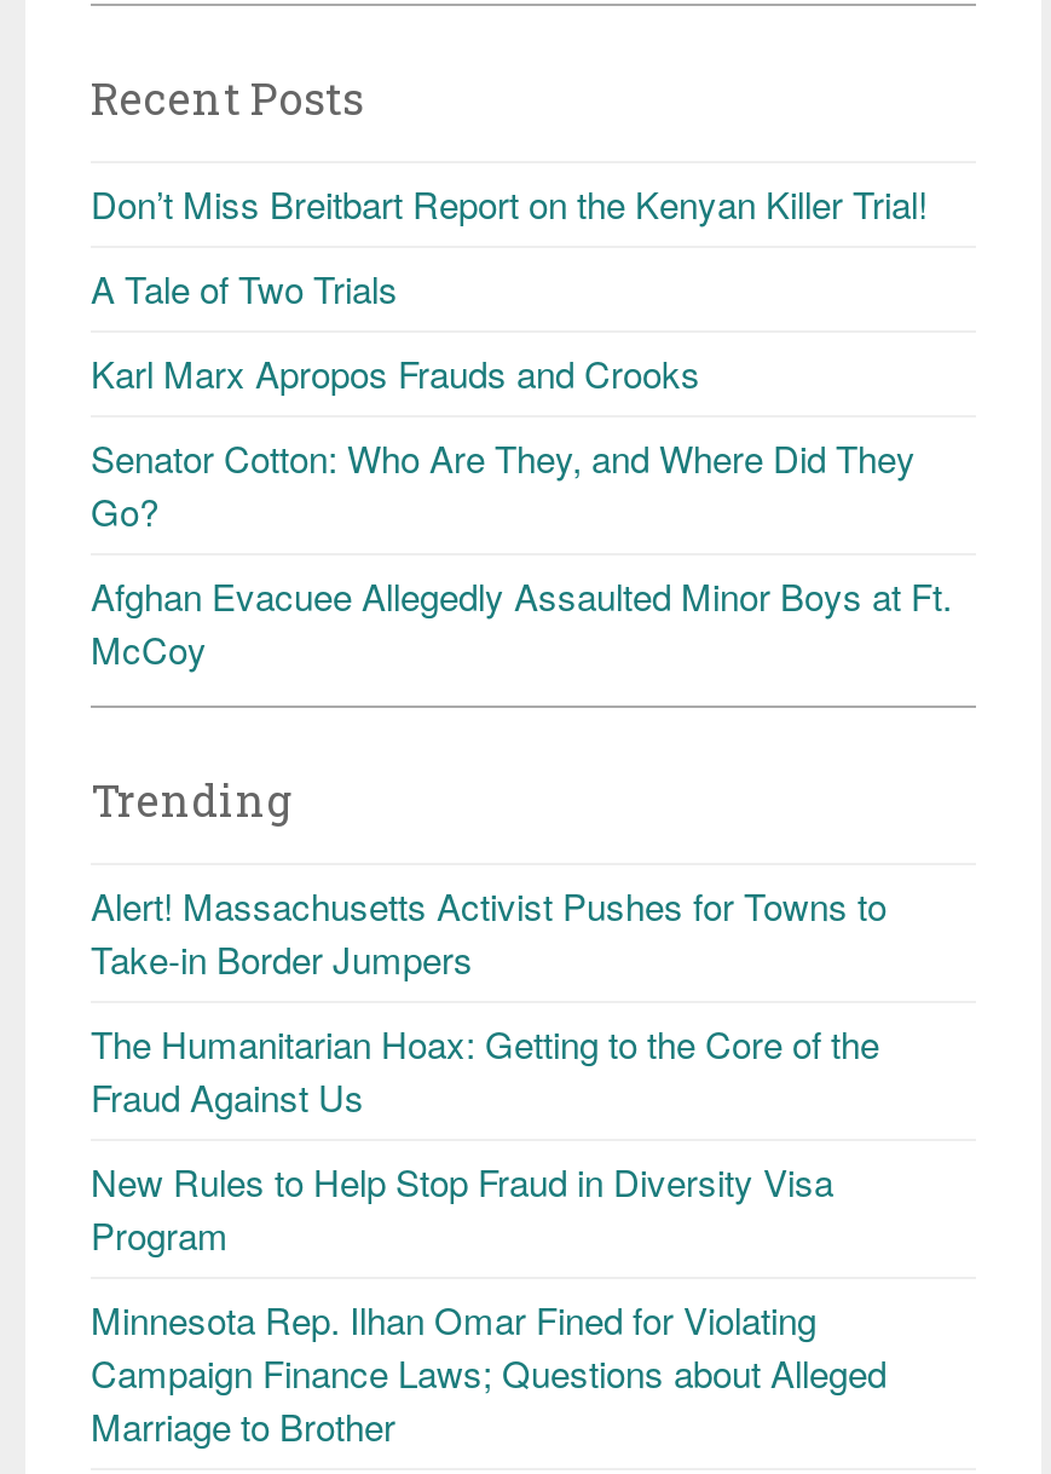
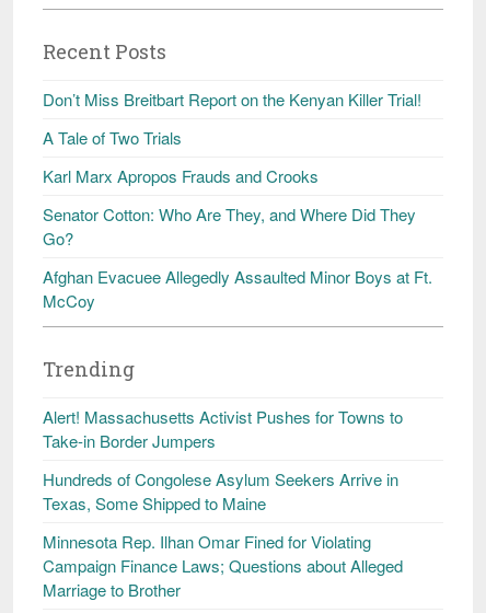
[91,1017,879,1259] The Humanitarian Hoax: Getting to the Core of the | Fraud Against Us | New Rules to Help Stop Fraud in Diversity Visa | Program -> [43,467,398,514] Hundreds of Congolese Asylum Seekers Arrive in | Texas, Some Shipped to Maine

